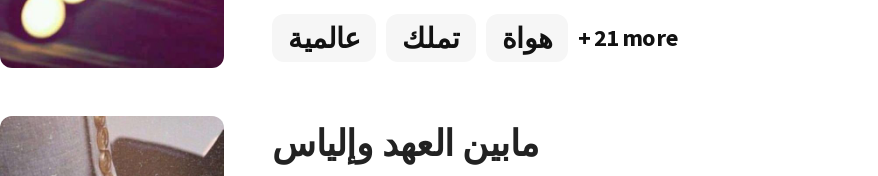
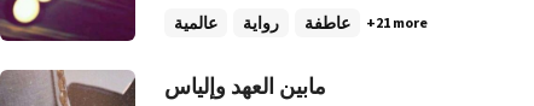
[402,20,552,56] تملك | هواة -> [243,12,350,34] رواية | عاطفة

